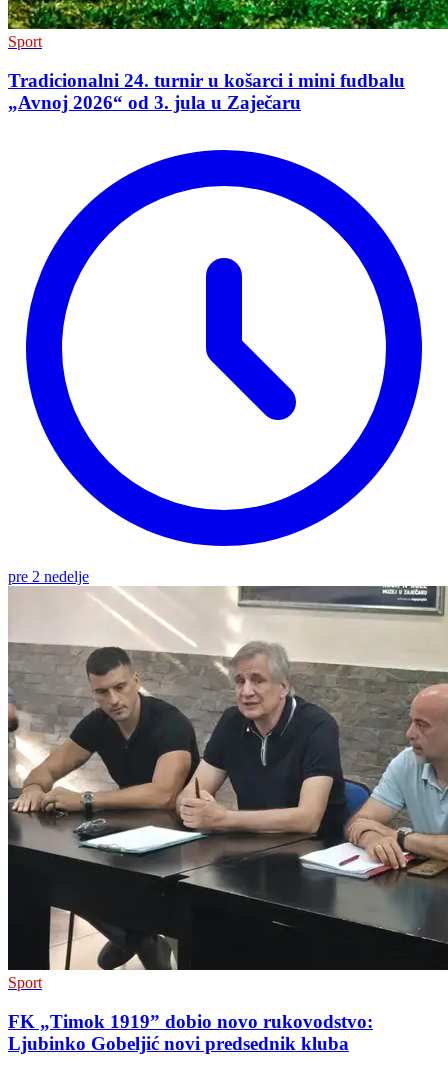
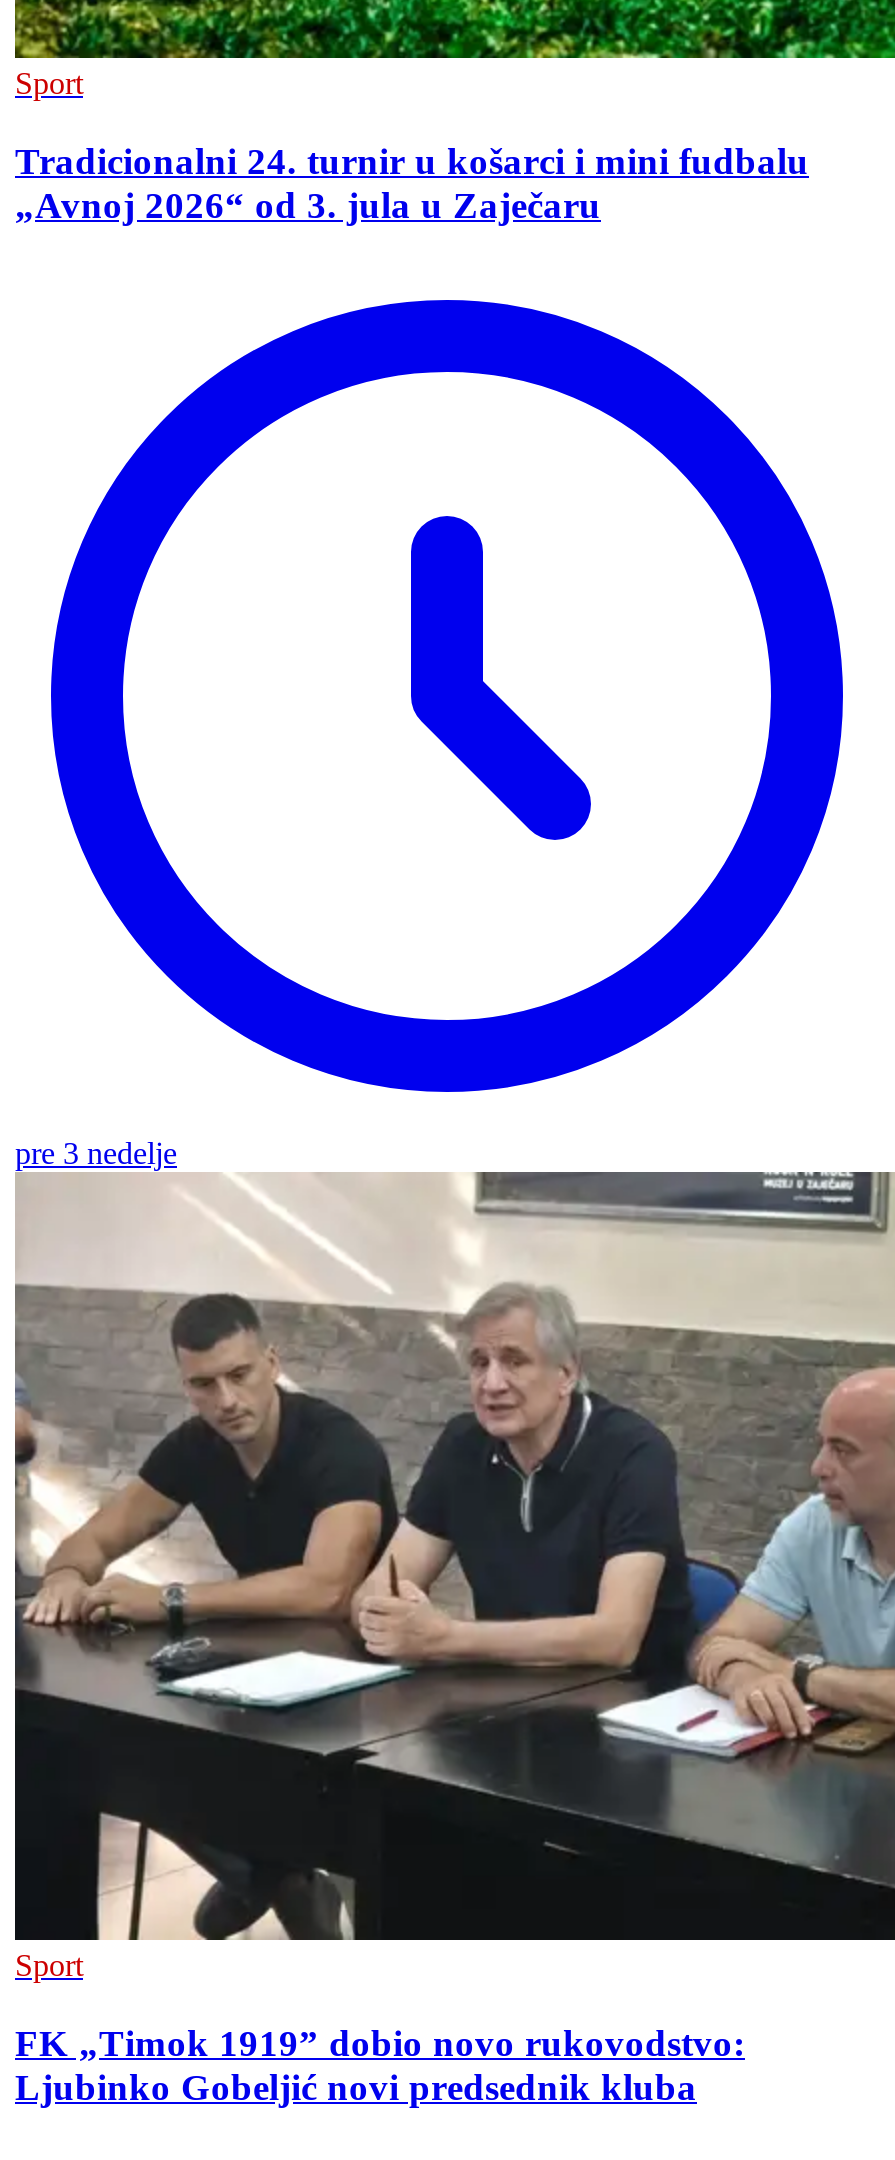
[8,568,89,585] pre 2 nedelje -> [15,1137,177,1171] pre 3 nedelje

